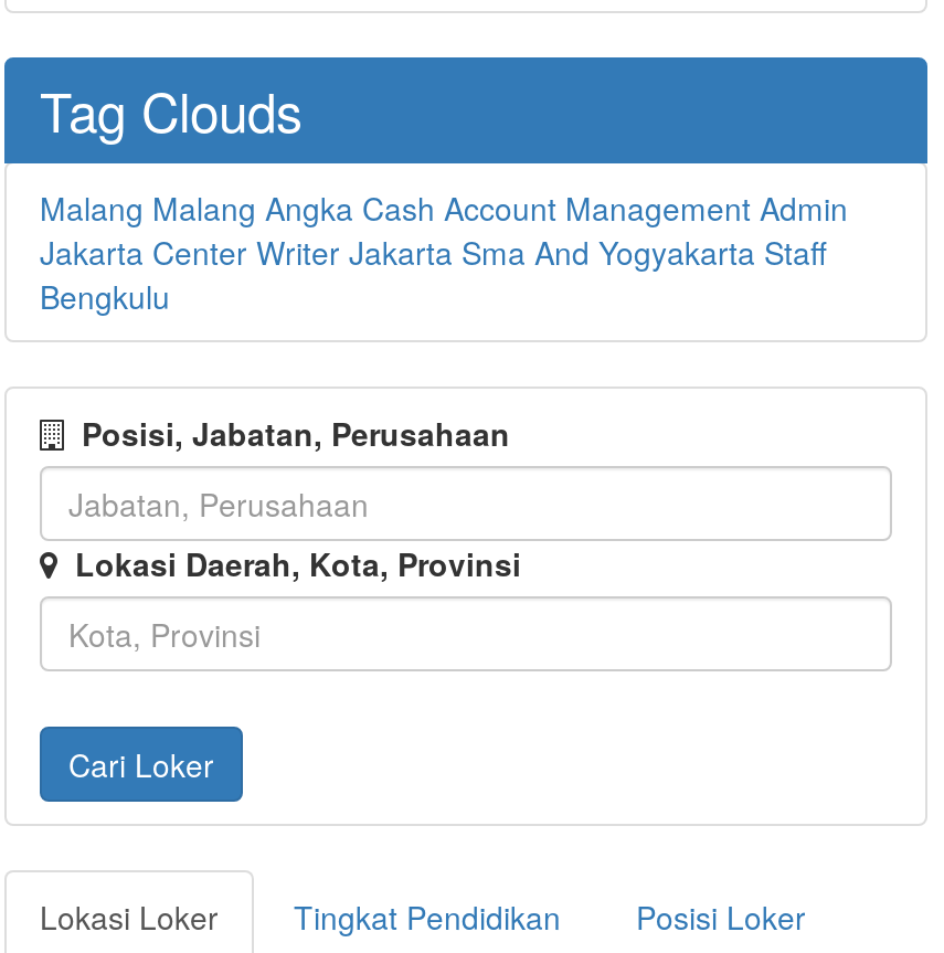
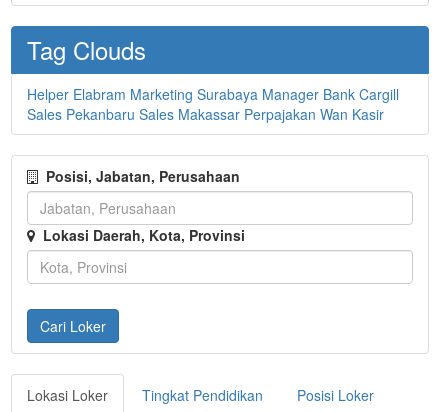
[40,186,848,318] Malang Malang Angka Cash Account Management Admin | Jakarta Center Writer Jakarta Sma And Yogyakarta Staff | Bengkulu -> [27,84,399,124] Helper Elabram Marketing Surabaya Manager Bank Cargill | Sales Pekanbaru Sales Makassar Perpajakan Wan Kasir

